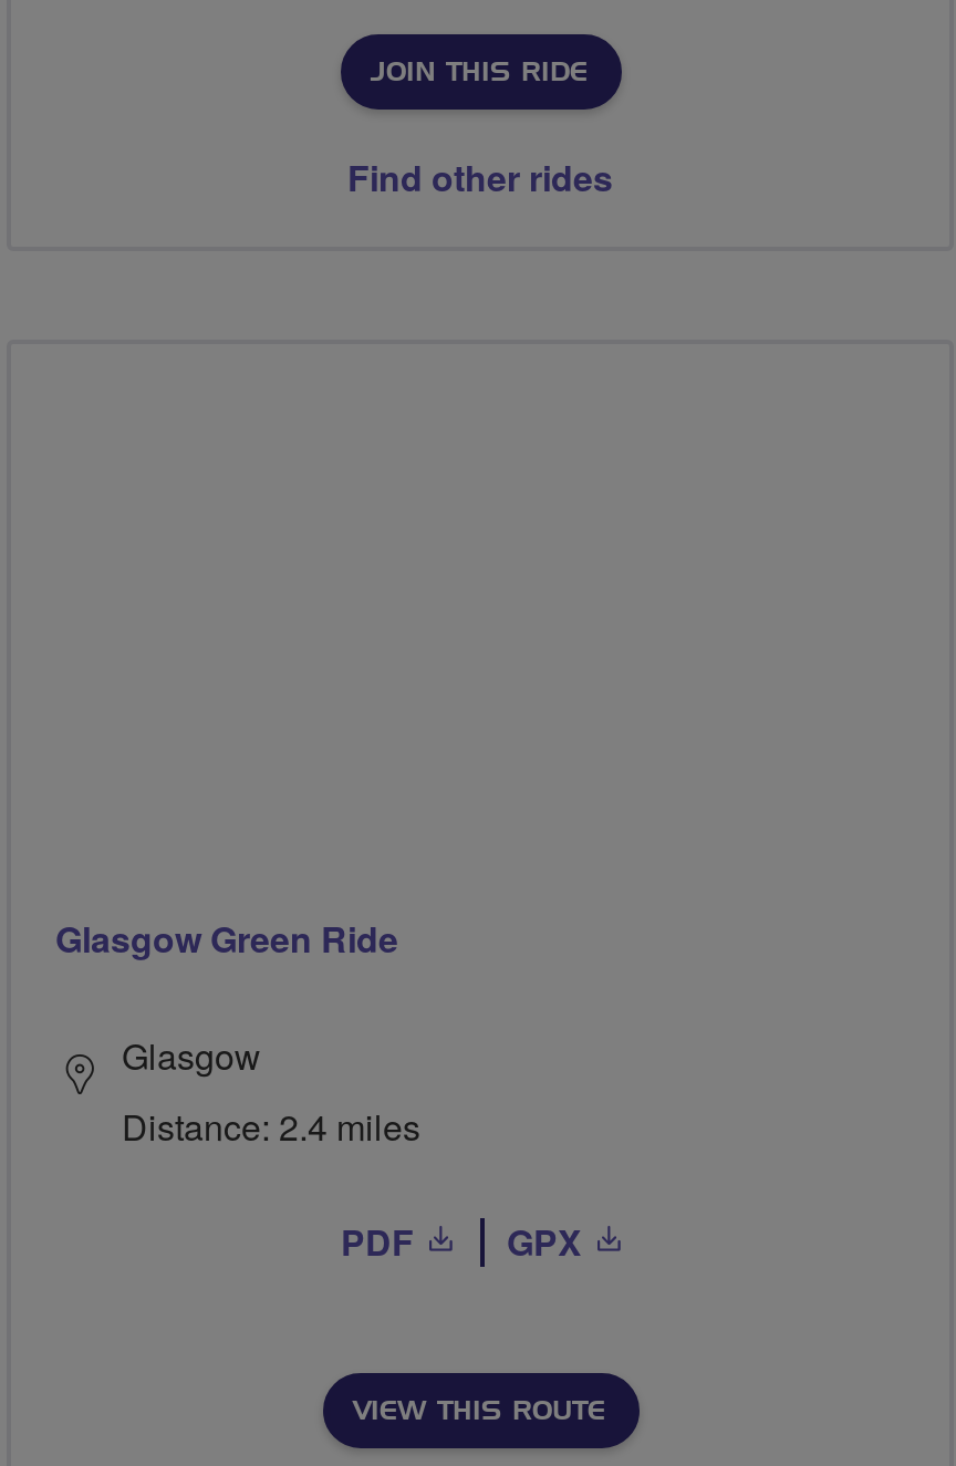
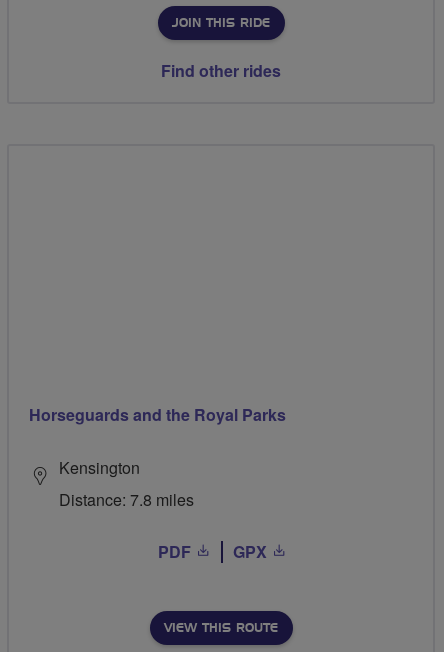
[55,913,398,964] Glasgow Green Ride -> [29,403,286,426] Horseguards and the Royal Parks
[122,1030,420,1152] Glasgow | Distance: 2.4 miles -> [59,456,194,511] Kensington | Distance: 7.8 miles

